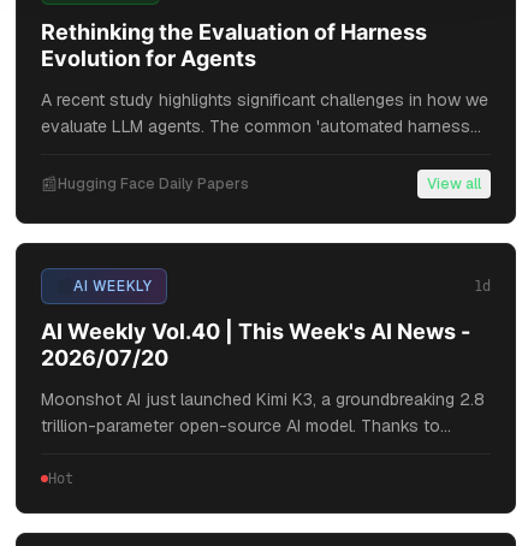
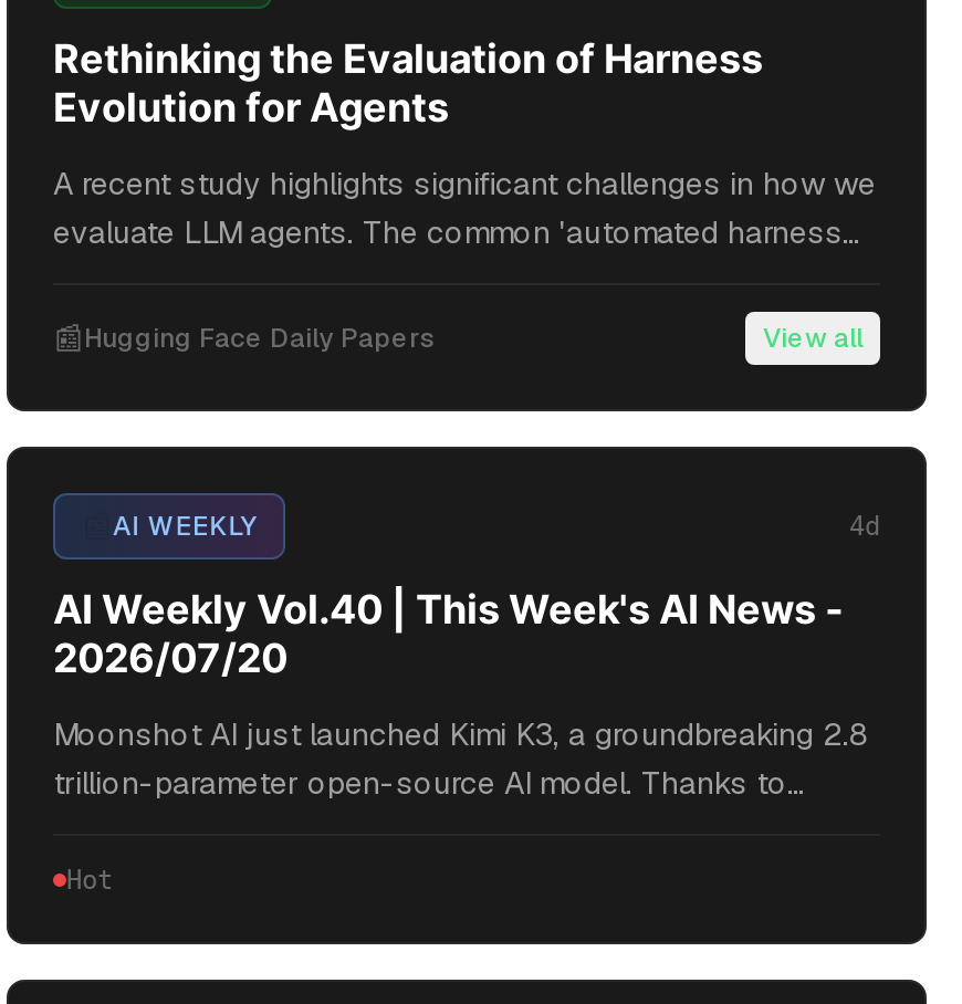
[474,278,491,295] 1d -> [849,511,880,542] 4d

